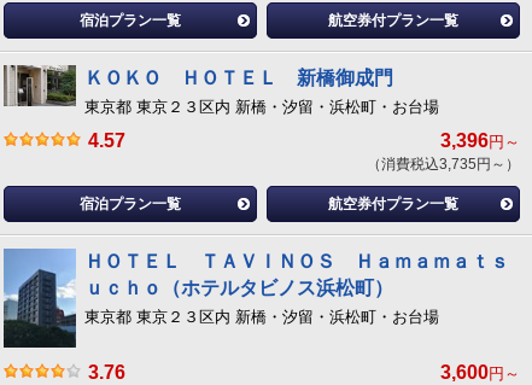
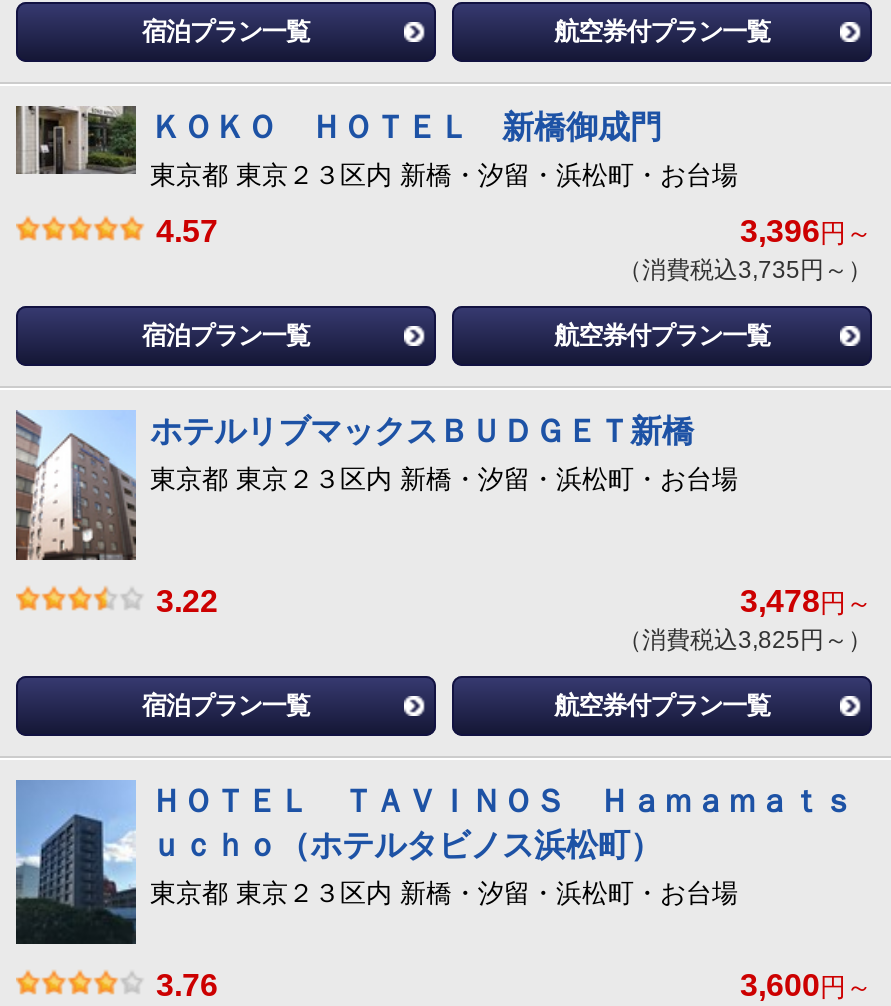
none -> [14,410,738,562] [image] | ホテルリブマックスＢＵＤＧＥＴ新橋 | 東京都 東京２３区内 新橋・汐留・浜松町・お台場
none -> [142,584,872,720] 3.22 | 3,478円～ | （消費税込3,825円～） | 宿泊プラン一覧 | 航空券付プラン一覧

